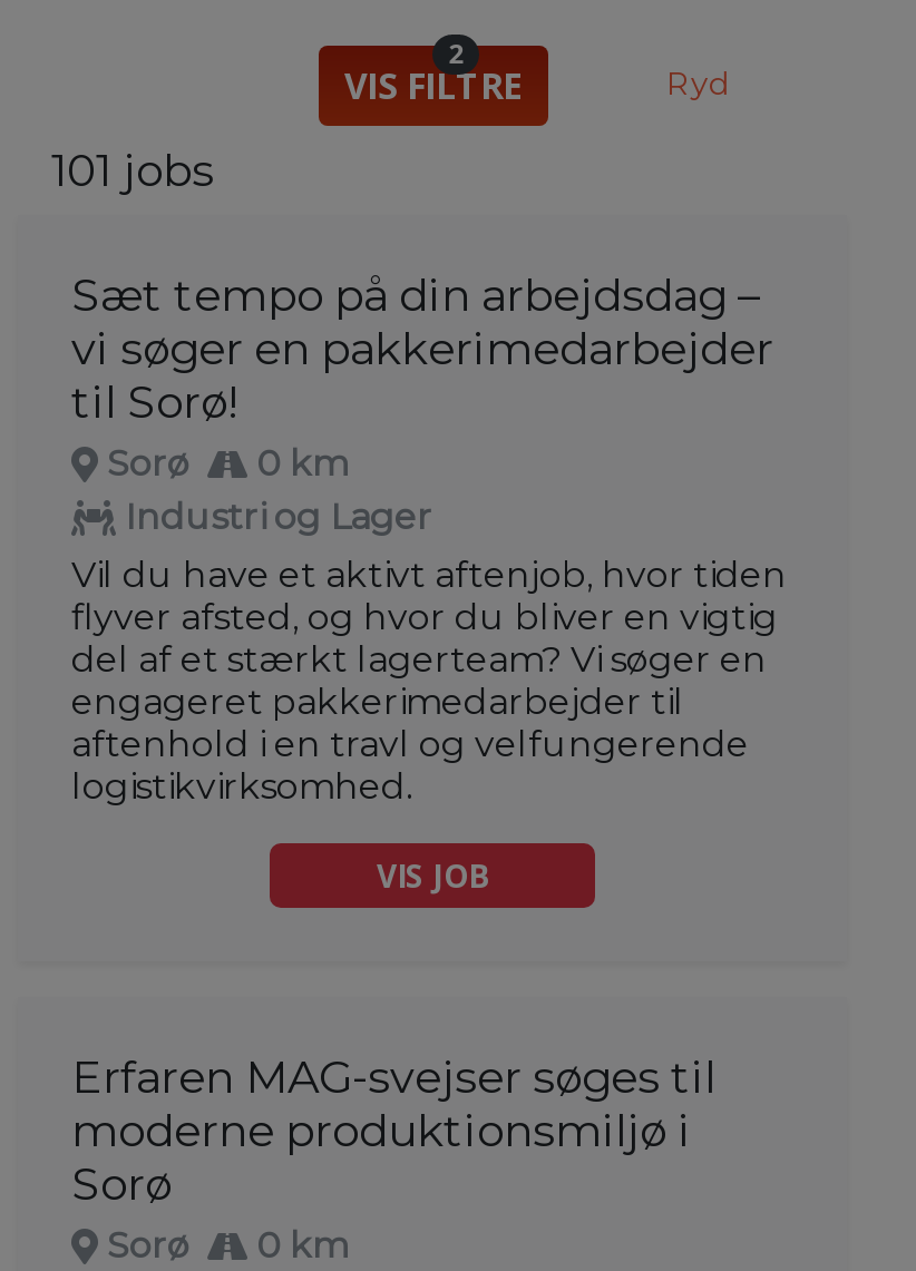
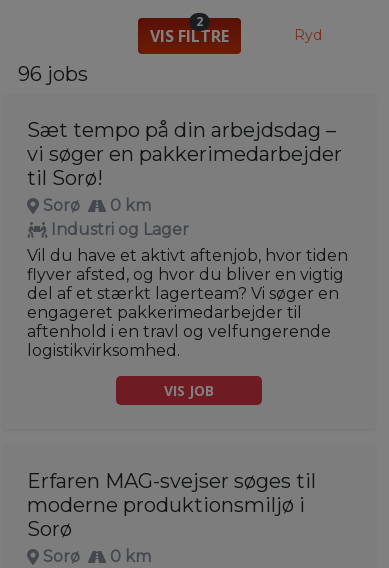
[51,143,214,196] 101 jobs -> [18,61,88,85] 96 jobs

